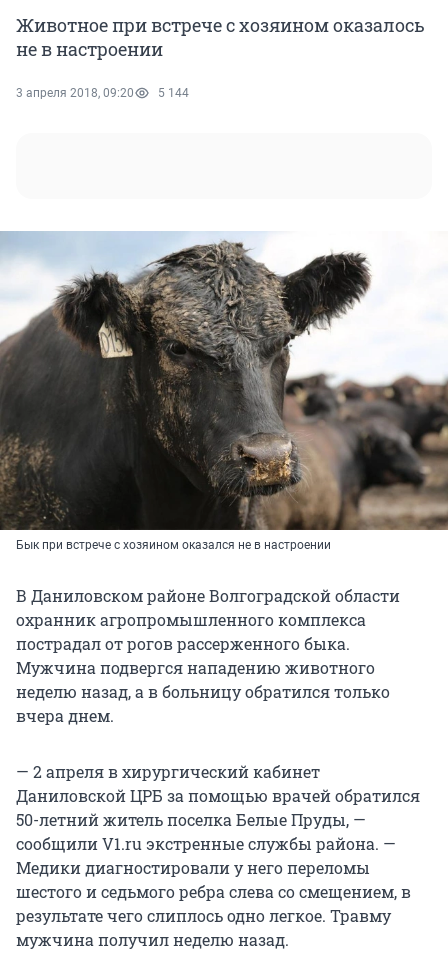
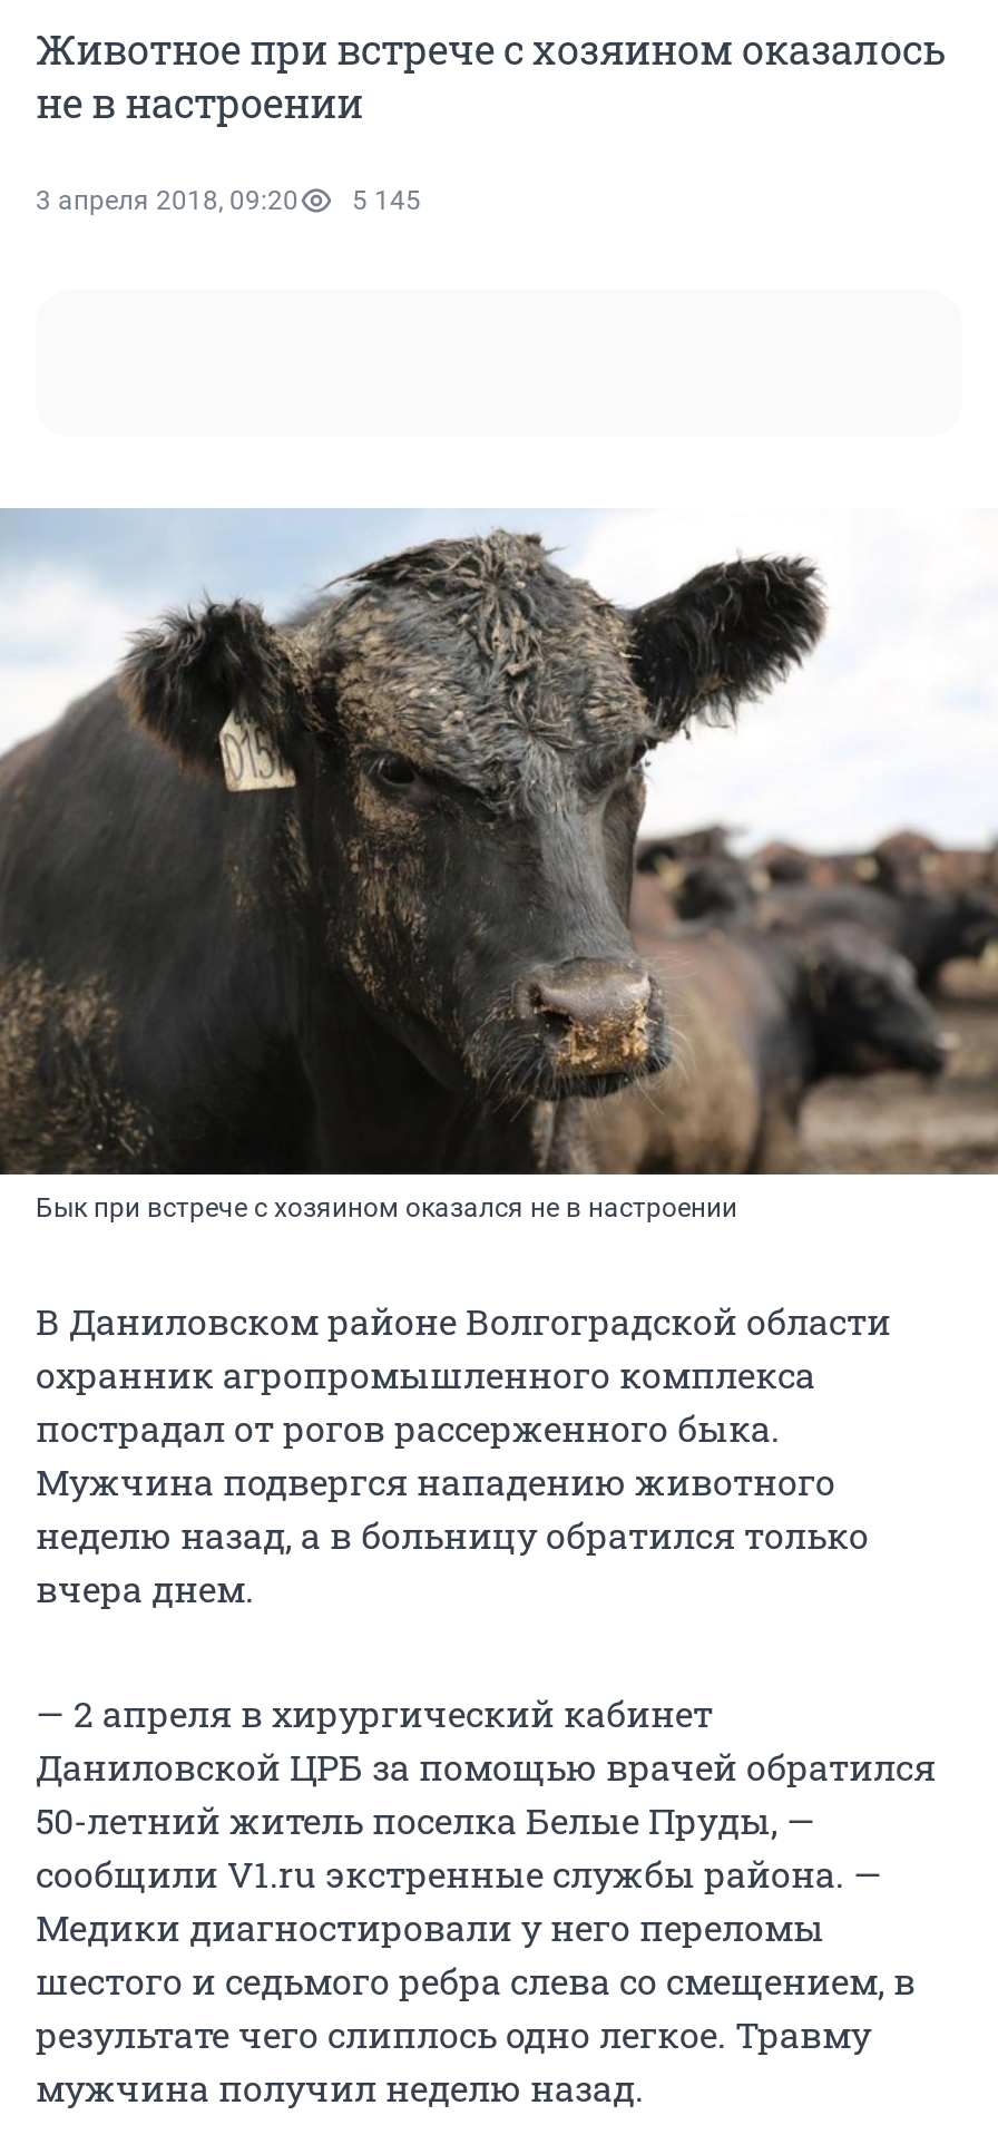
[16,86,189,100] 3 апреля 2018, 09:20 5 144 -> [36,185,421,216] 3 апреля 2018, 09:20 5 145

